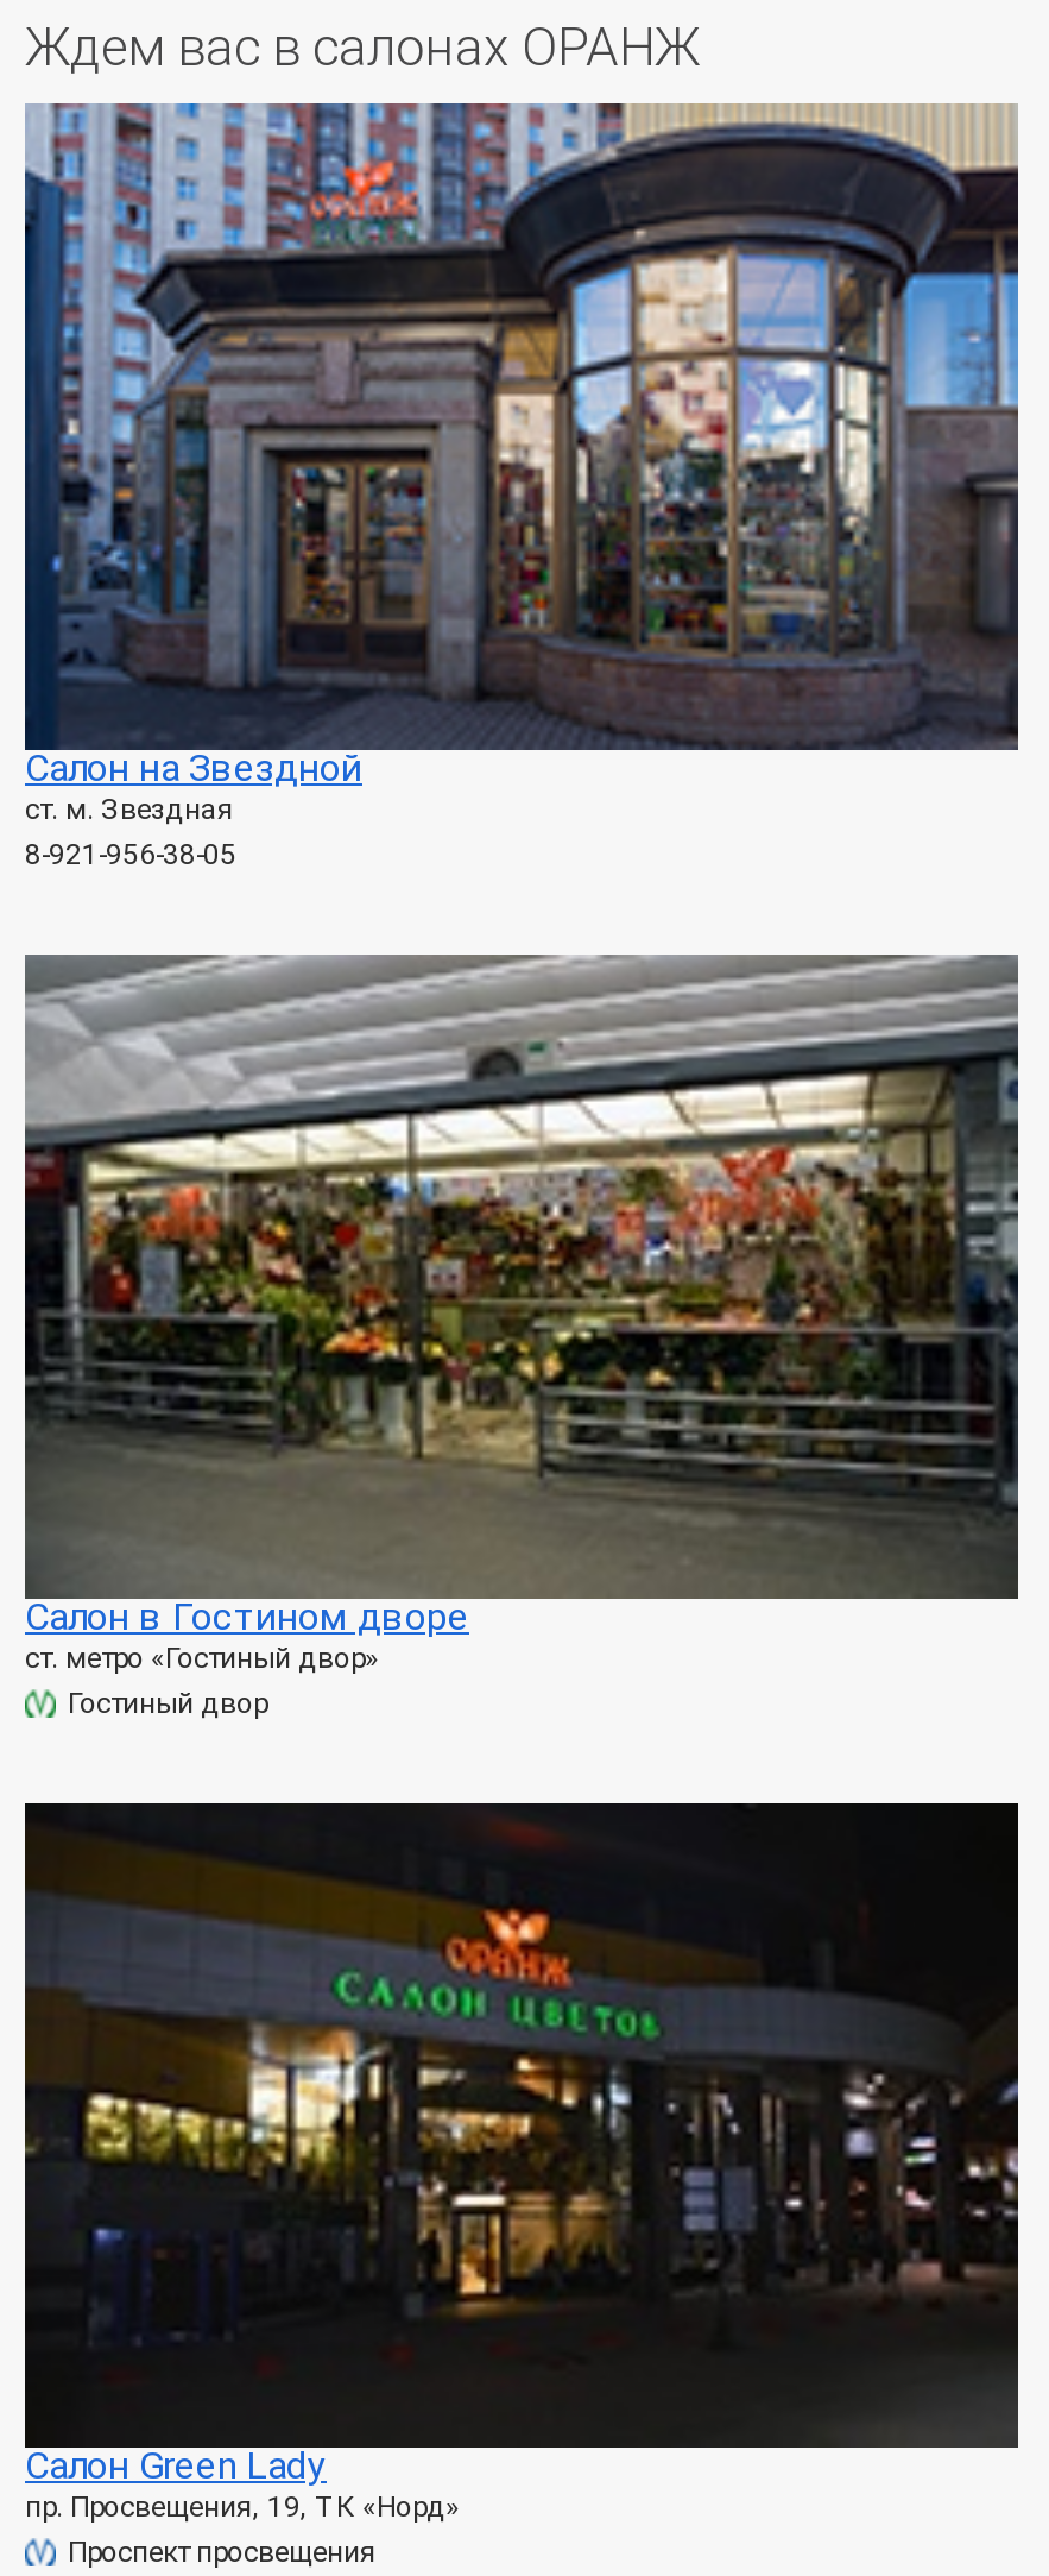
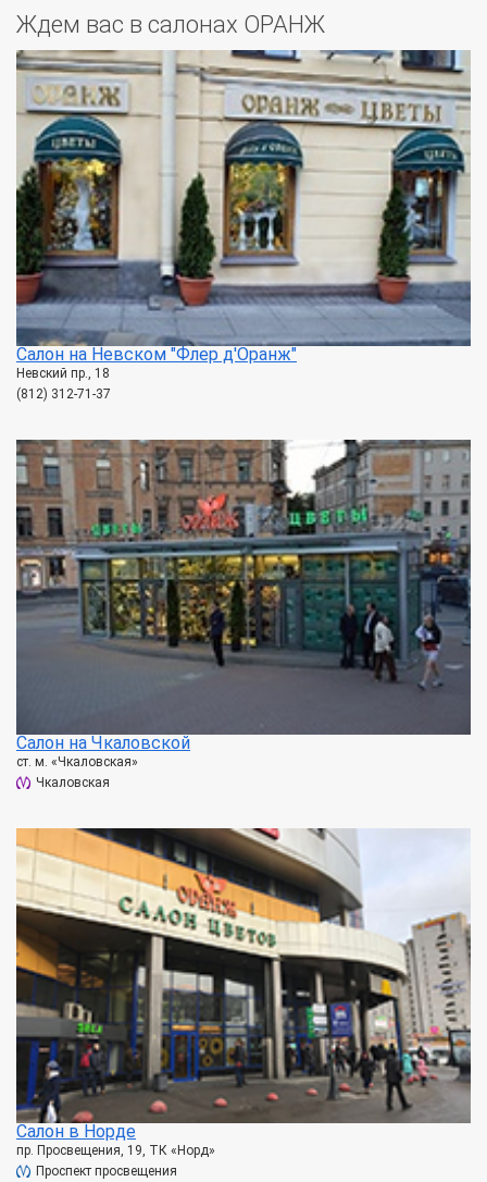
[23,101,1020,871] [image] | Салон на Звездной | ст. м. Звездная | 8-921-956-38-05 -> [15,49,472,401] [image] | Салон на Невском "Флер д'Оранж" | Невский пр., 18 | (812) 312-71-37
[23,952,1020,1720] [image] | Салон в Гостином дворе | ст. метро «Гостиный двор» | Гостиный двор -> [15,440,471,790] [image] | Салон на Чкаловской | ст. м. «Чкаловская» | Чкаловская
[23,1801,1020,2488] [image] | Салон Green Lady -> [15,827,472,1142] [image] | Салон в Норде

